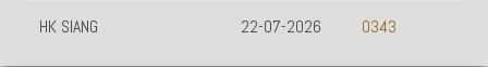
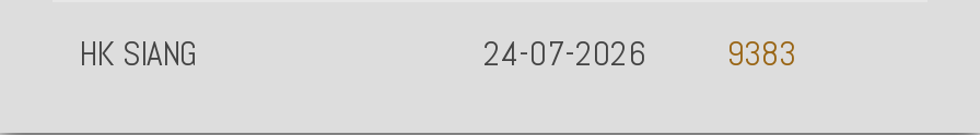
[241,16,321,37] 22-07-2026 -> [483,32,645,76] 24-07-2026
[362,16,396,38] 0343 -> [726,33,796,77] 9383

